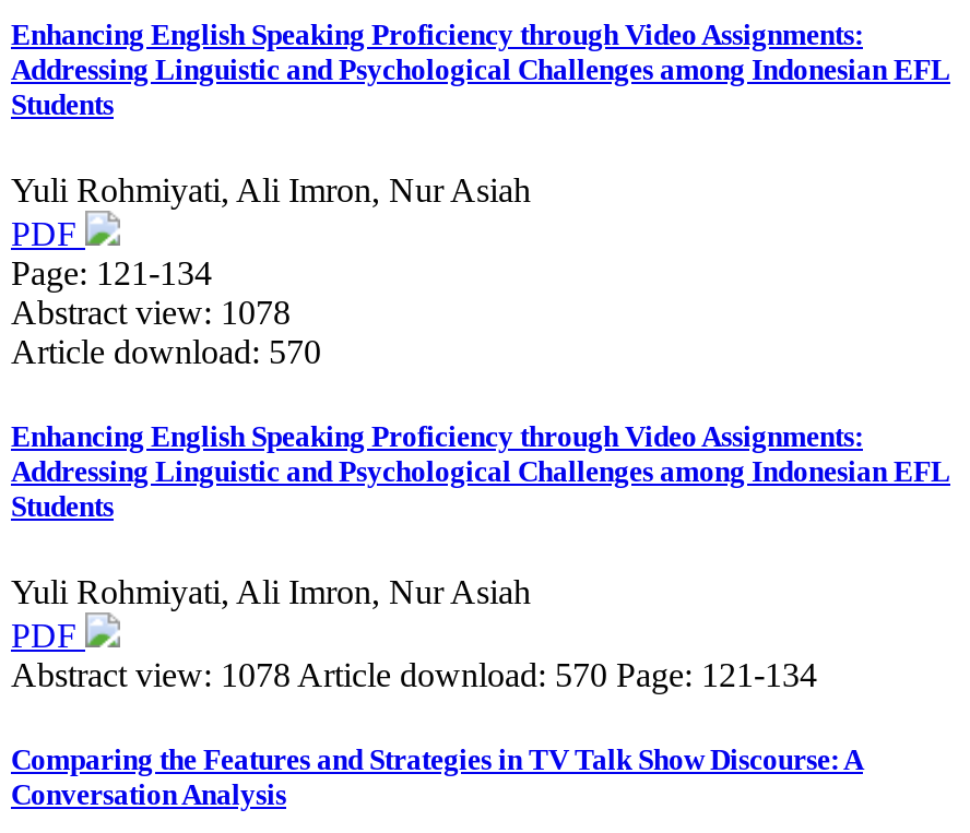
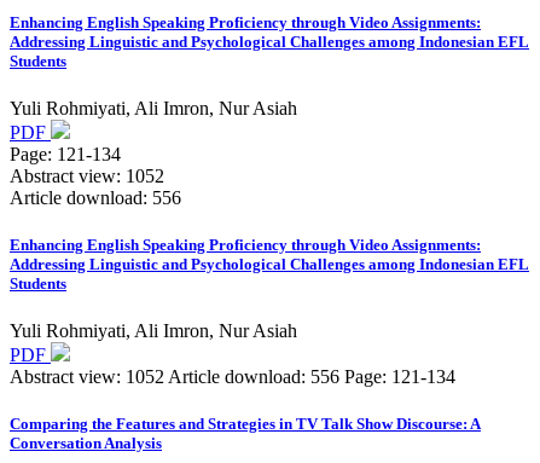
[11,294,291,331] Abstract view: 1078 -> [10,166,164,186] Abstract view: 1052
[11,333,321,370] Article download: 570 -> [10,187,181,208] Article download: 556
[11,657,817,694] Abstract view: 1078 Article download: 570 Page: 121-134 -> [10,367,455,387] Abstract view: 1052 Article download: 556 Page: 121-134

